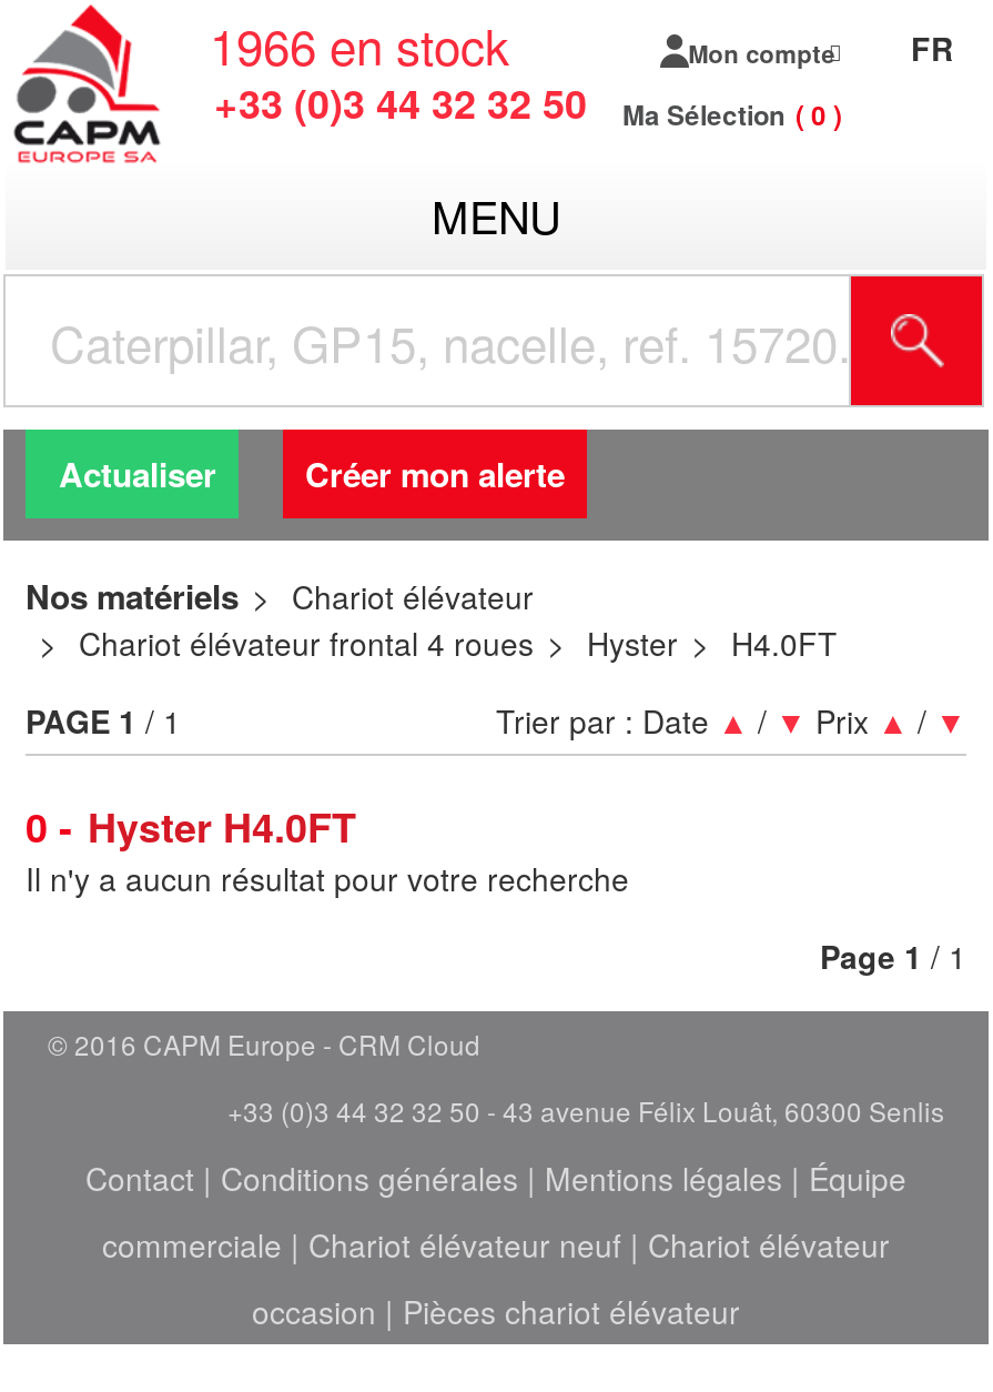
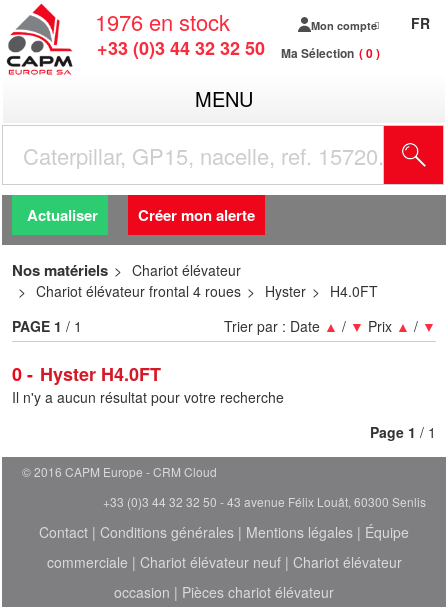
[210,10,509,79] 1966 en stock -> [95,6,230,37] 1976 en stock

